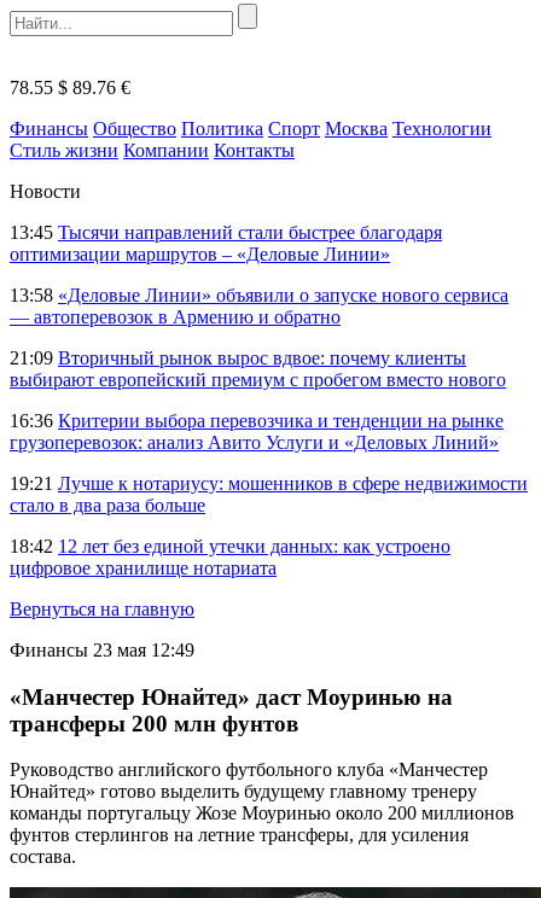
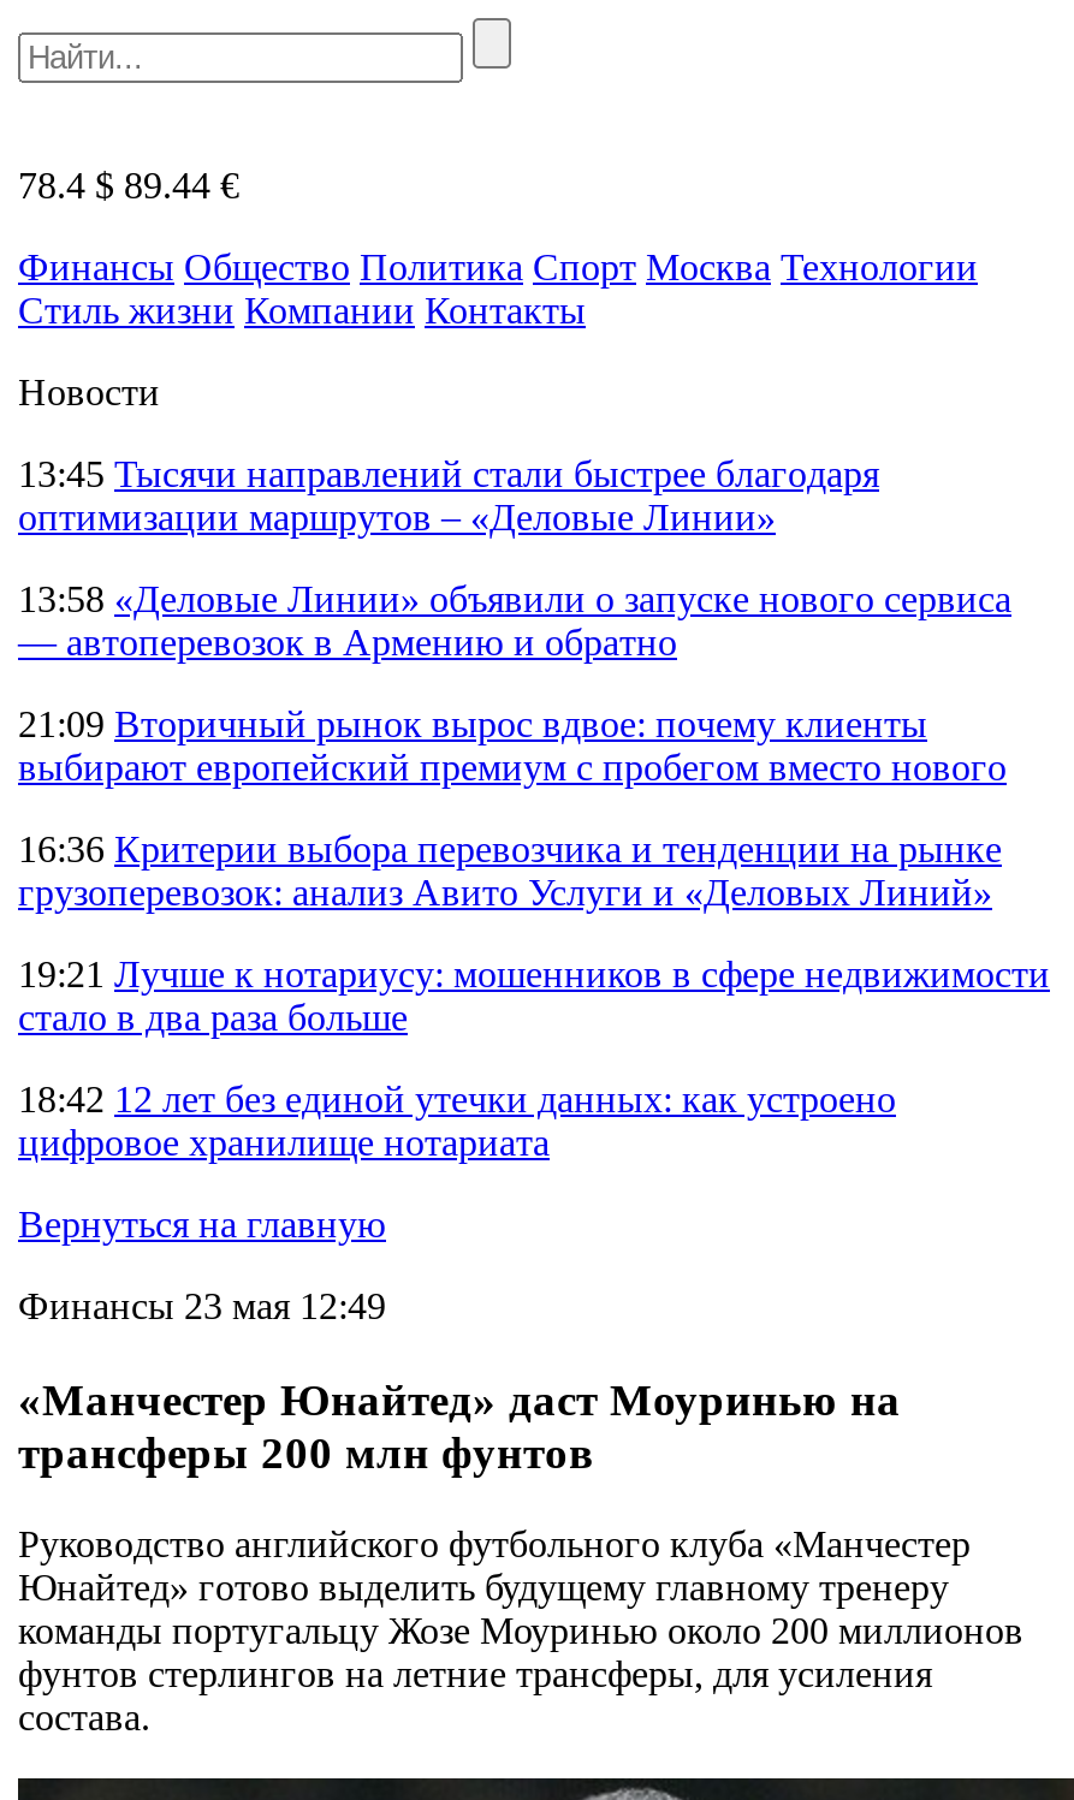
[10,77,130,98] 78.55 $ 89.76 € -> [18,165,239,206] 78.4 $ 89.44 €

